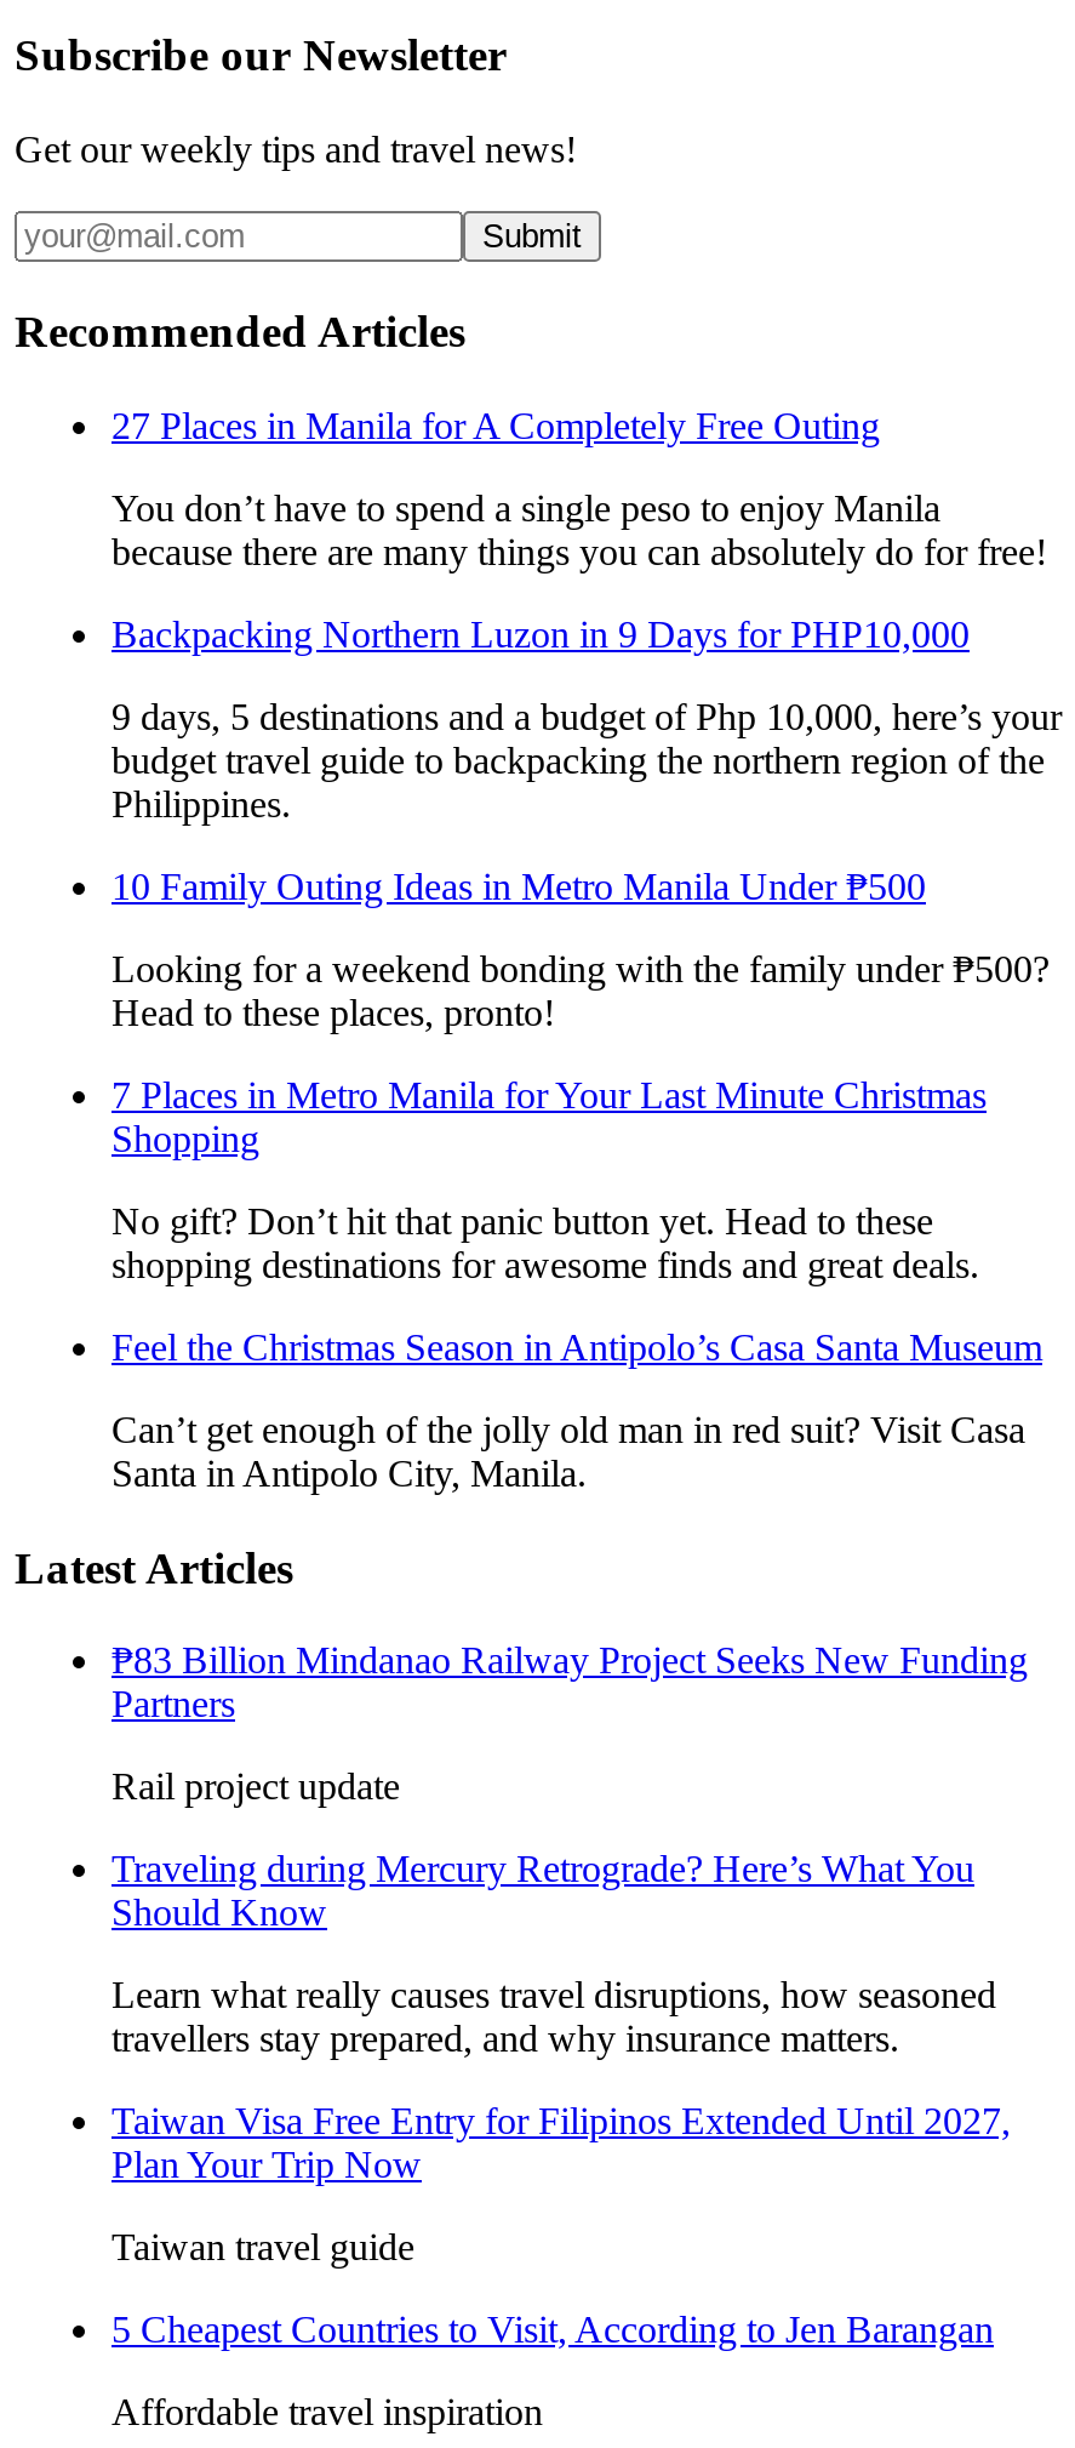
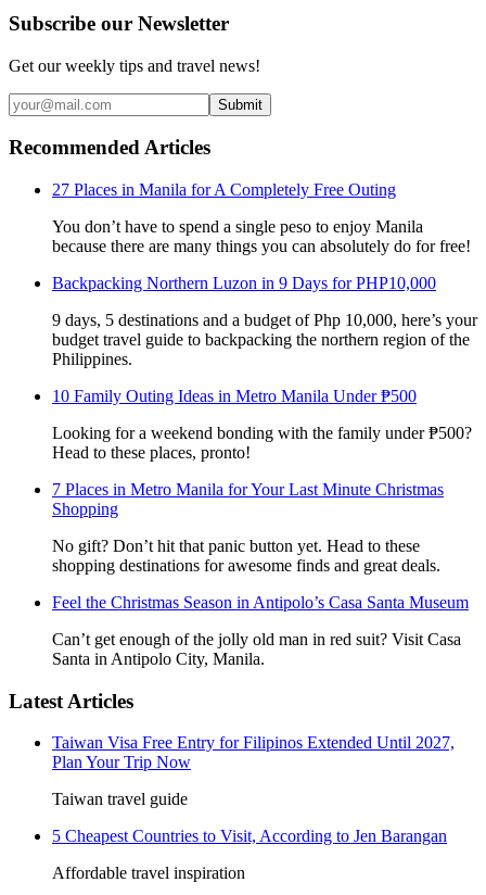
[111,1640,1028,2060] ₱83 Billion Mindanao Railway Project Seeks New Funding | Partners | Rail project update | Traveling during Mercury Retrograde? Here’s What You | Should Know | Learn what really causes travel disruptions, how seasoned | travellers stay prepared, and why insurance matters. -> none

